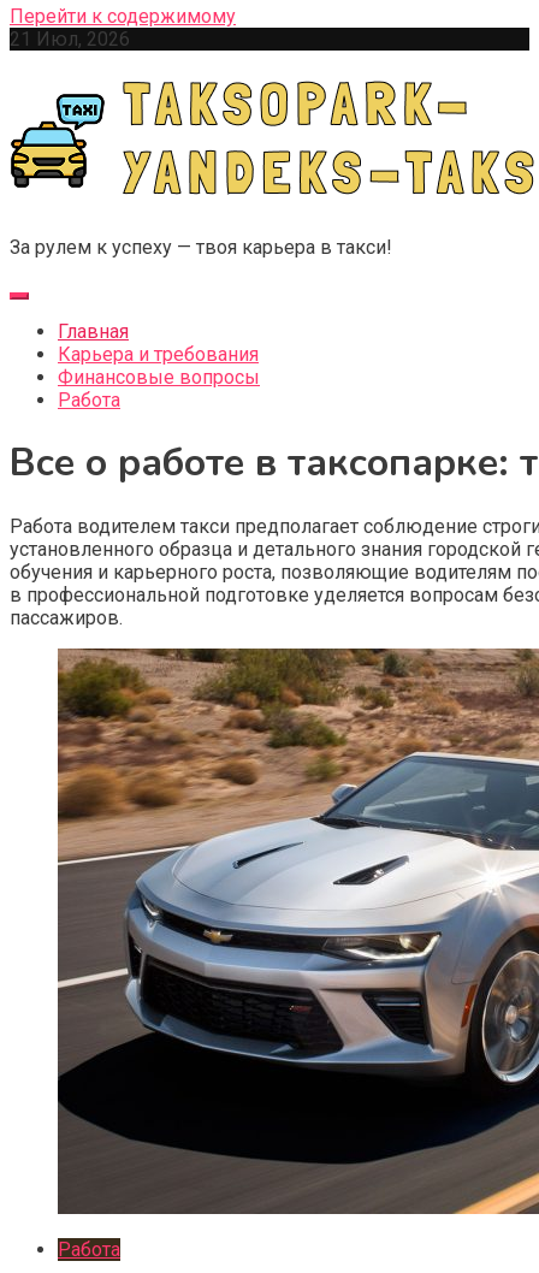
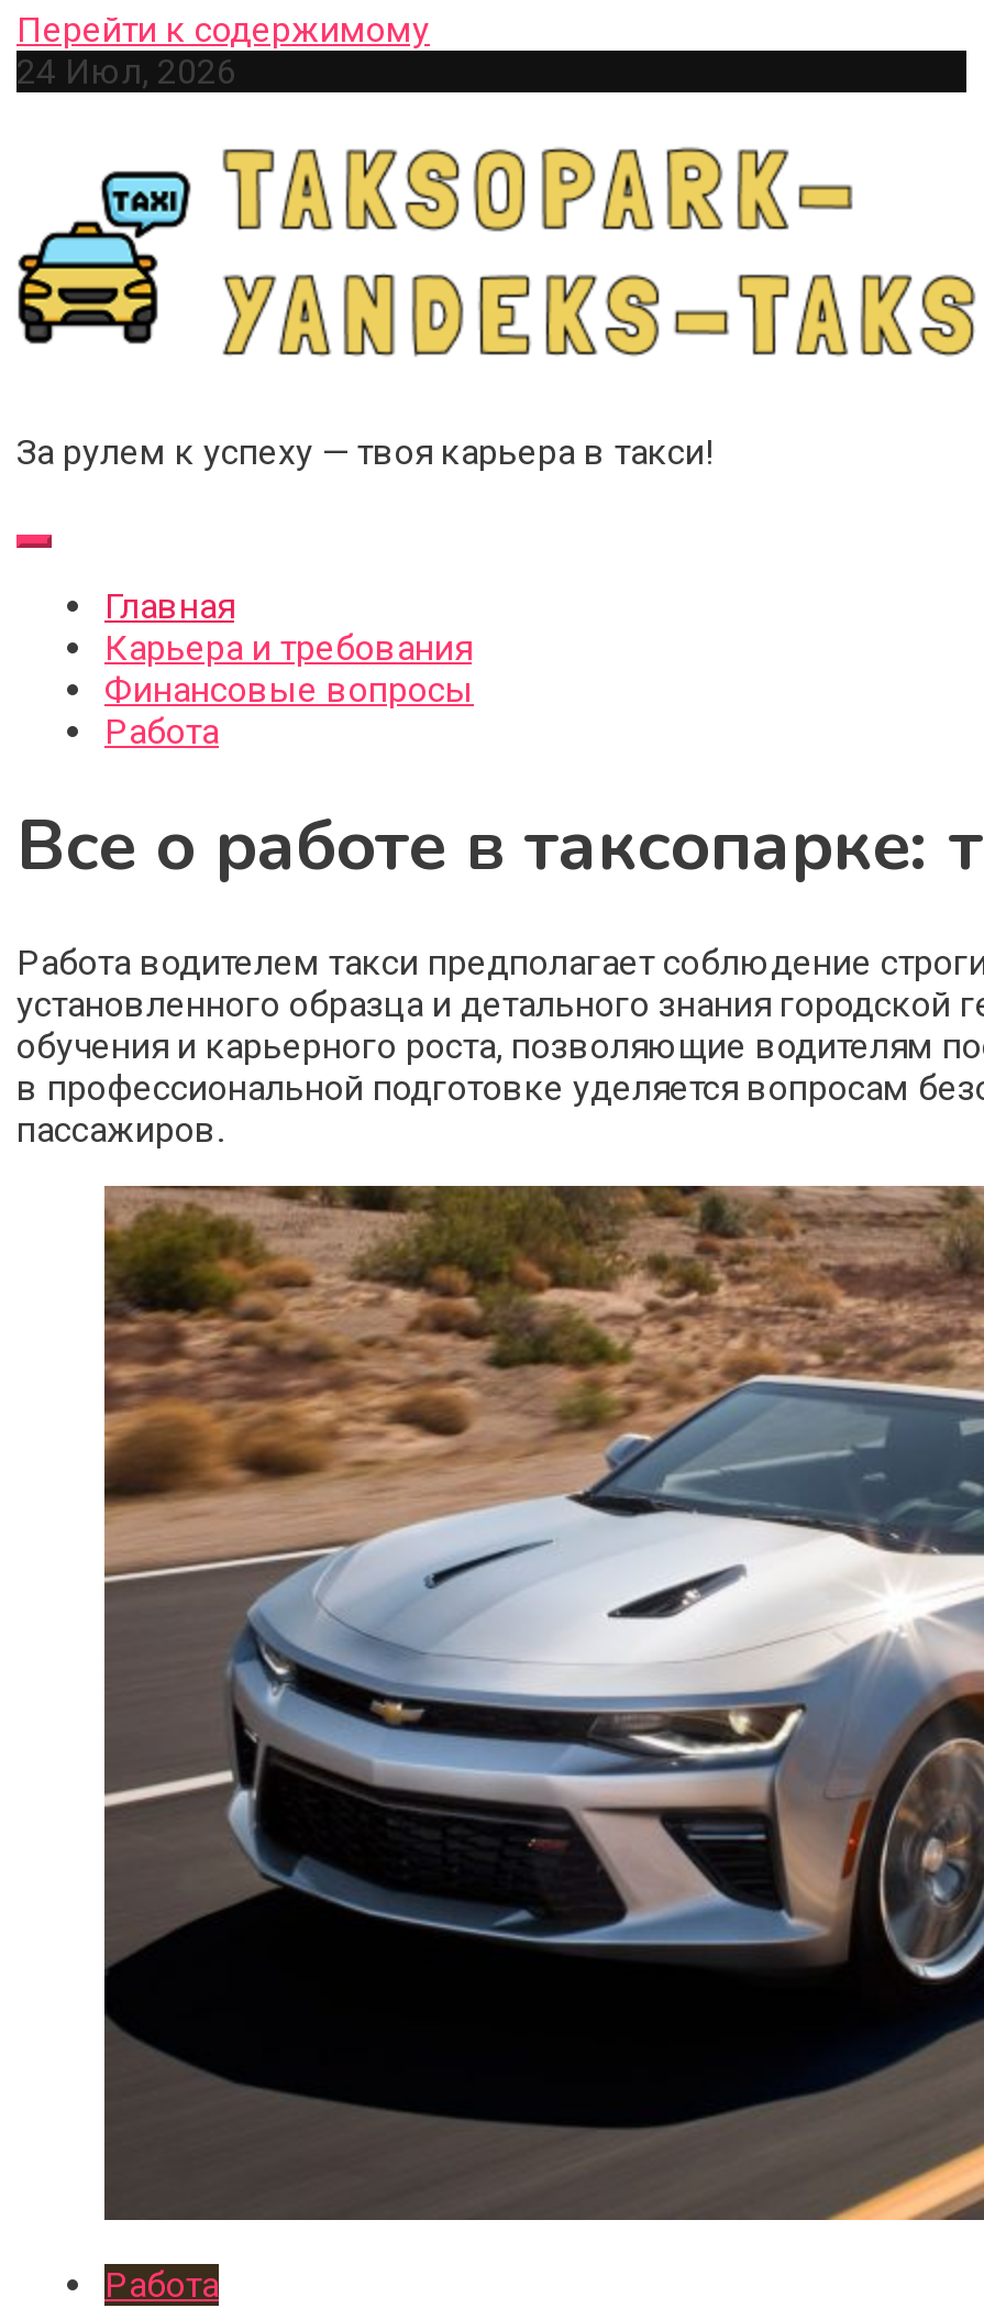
[10,28,130,51] 21 Июл, 2026 -> [16,51,236,92] 24 Июл, 2026

